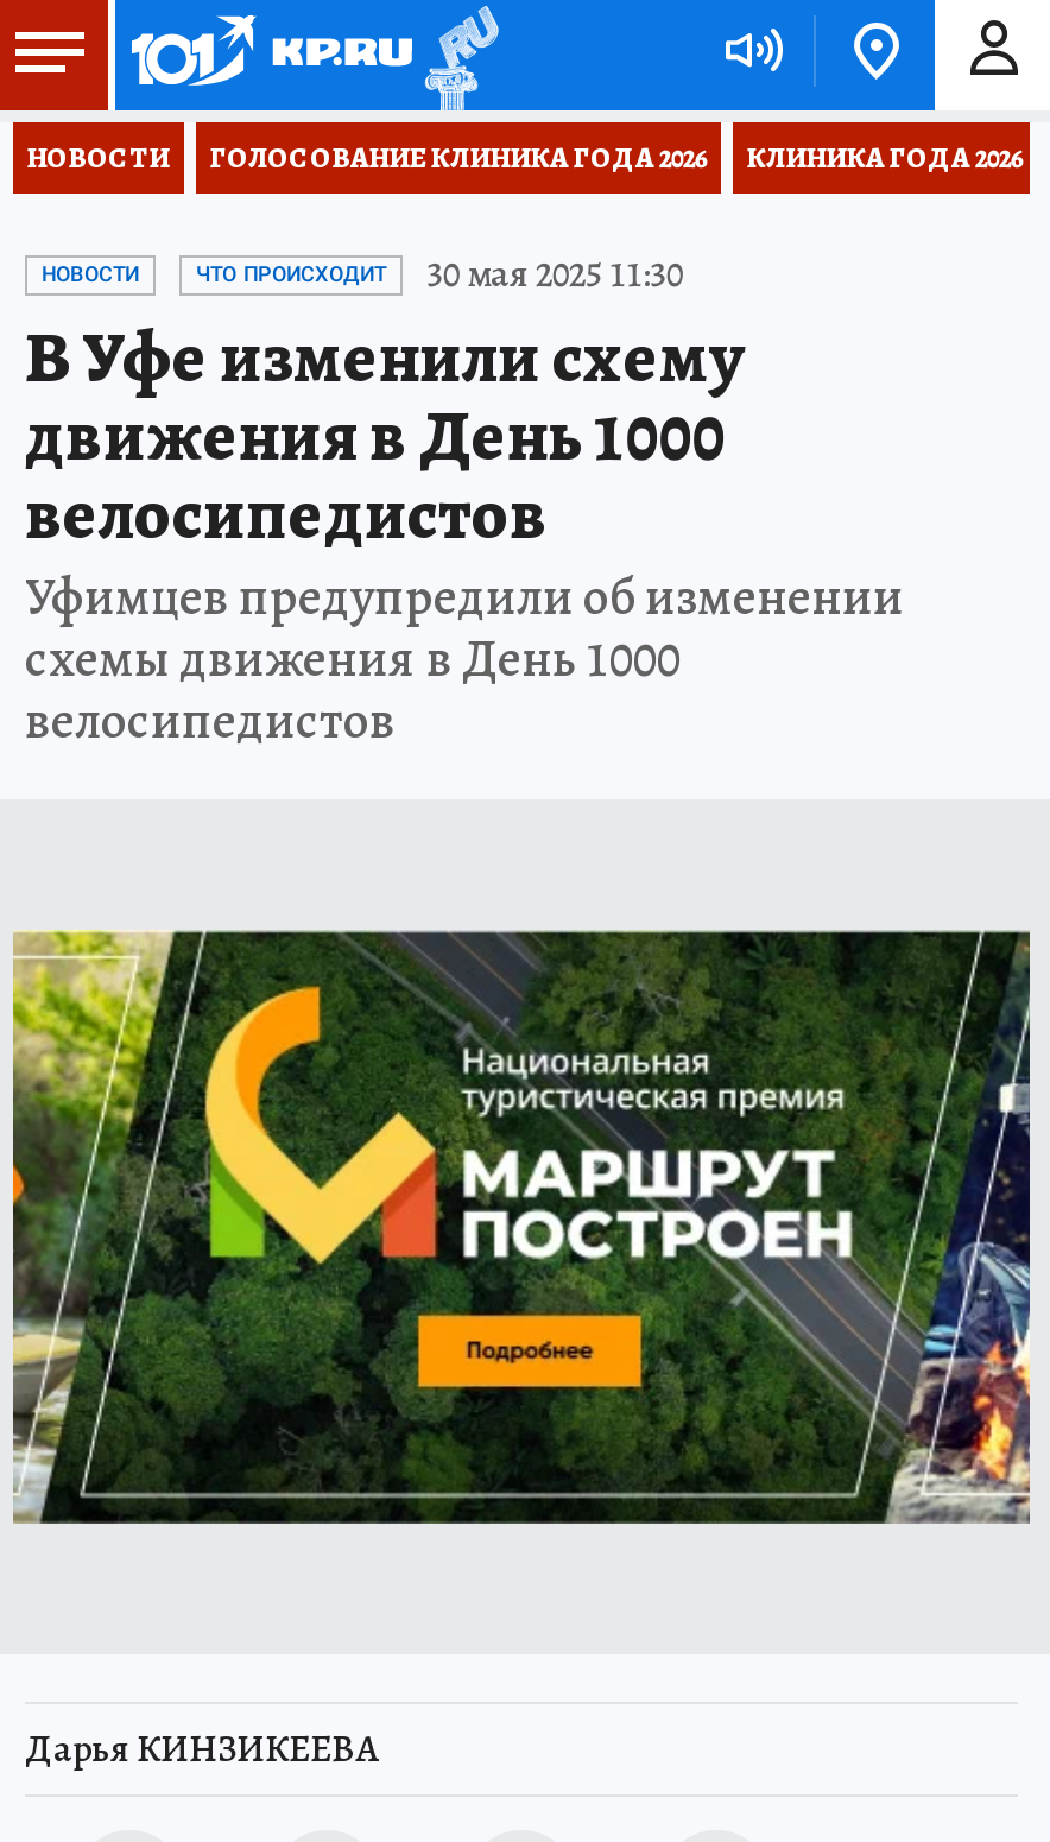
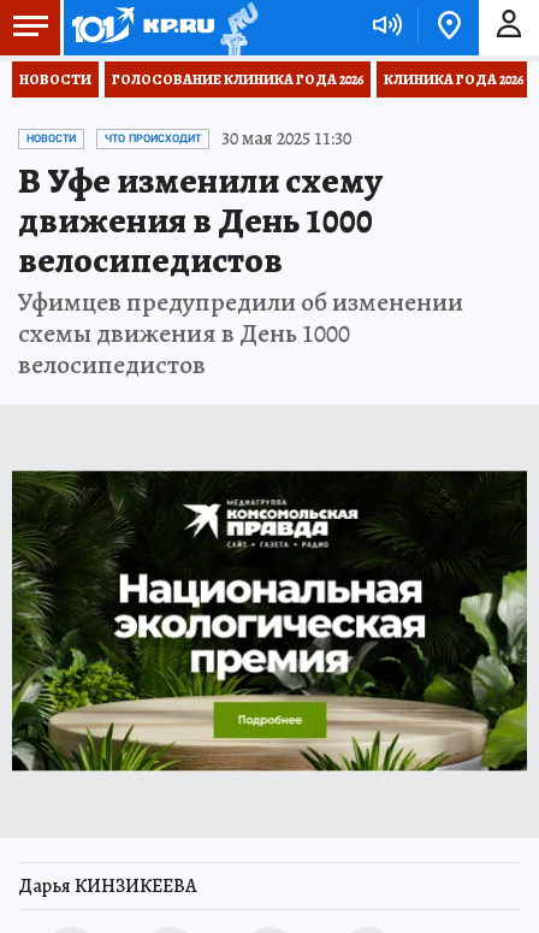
[11,930,1032,1526] [image] -> [11,470,528,772] [image]

